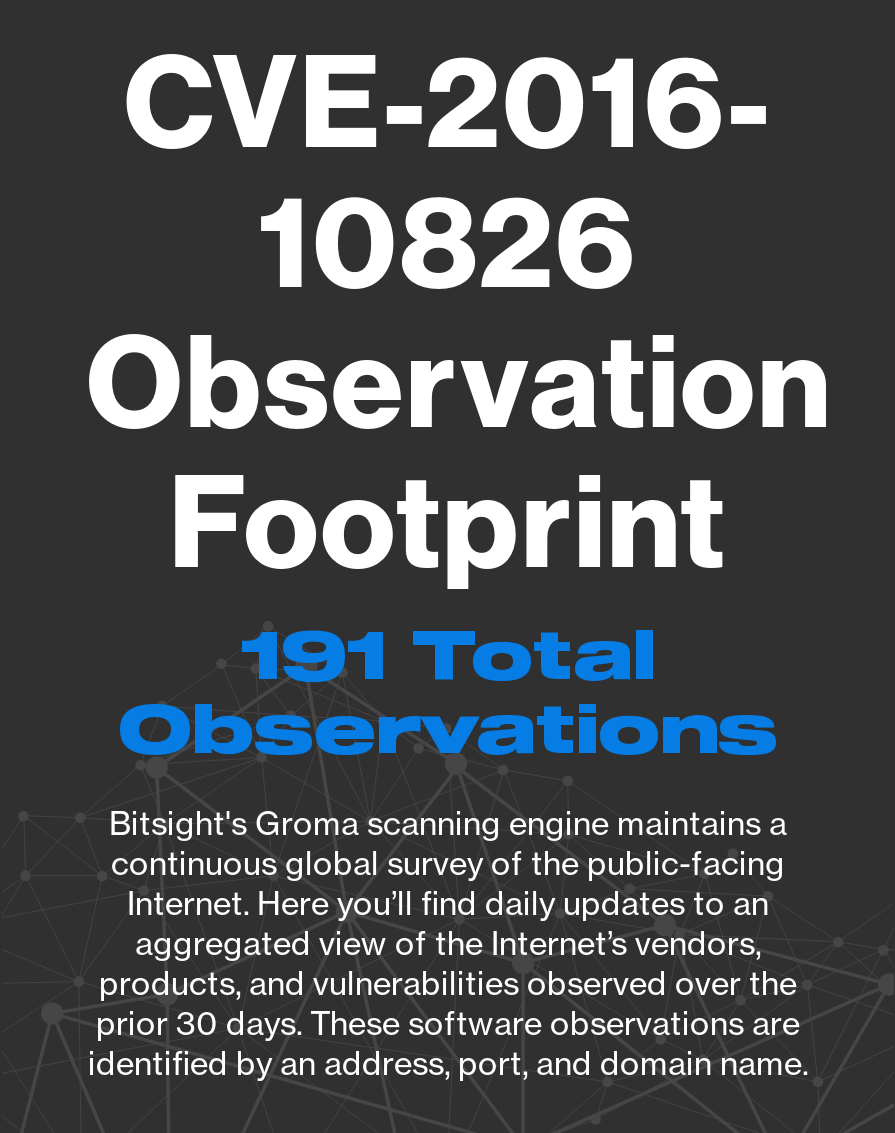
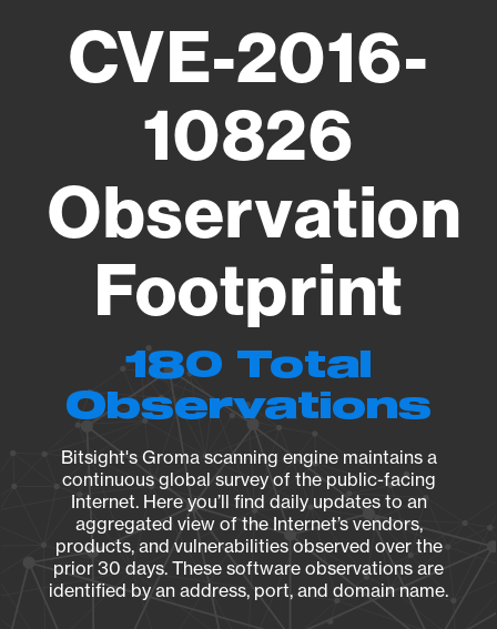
[241,625,655,693] 191 Total -> [125,347,372,385] 180 Total

